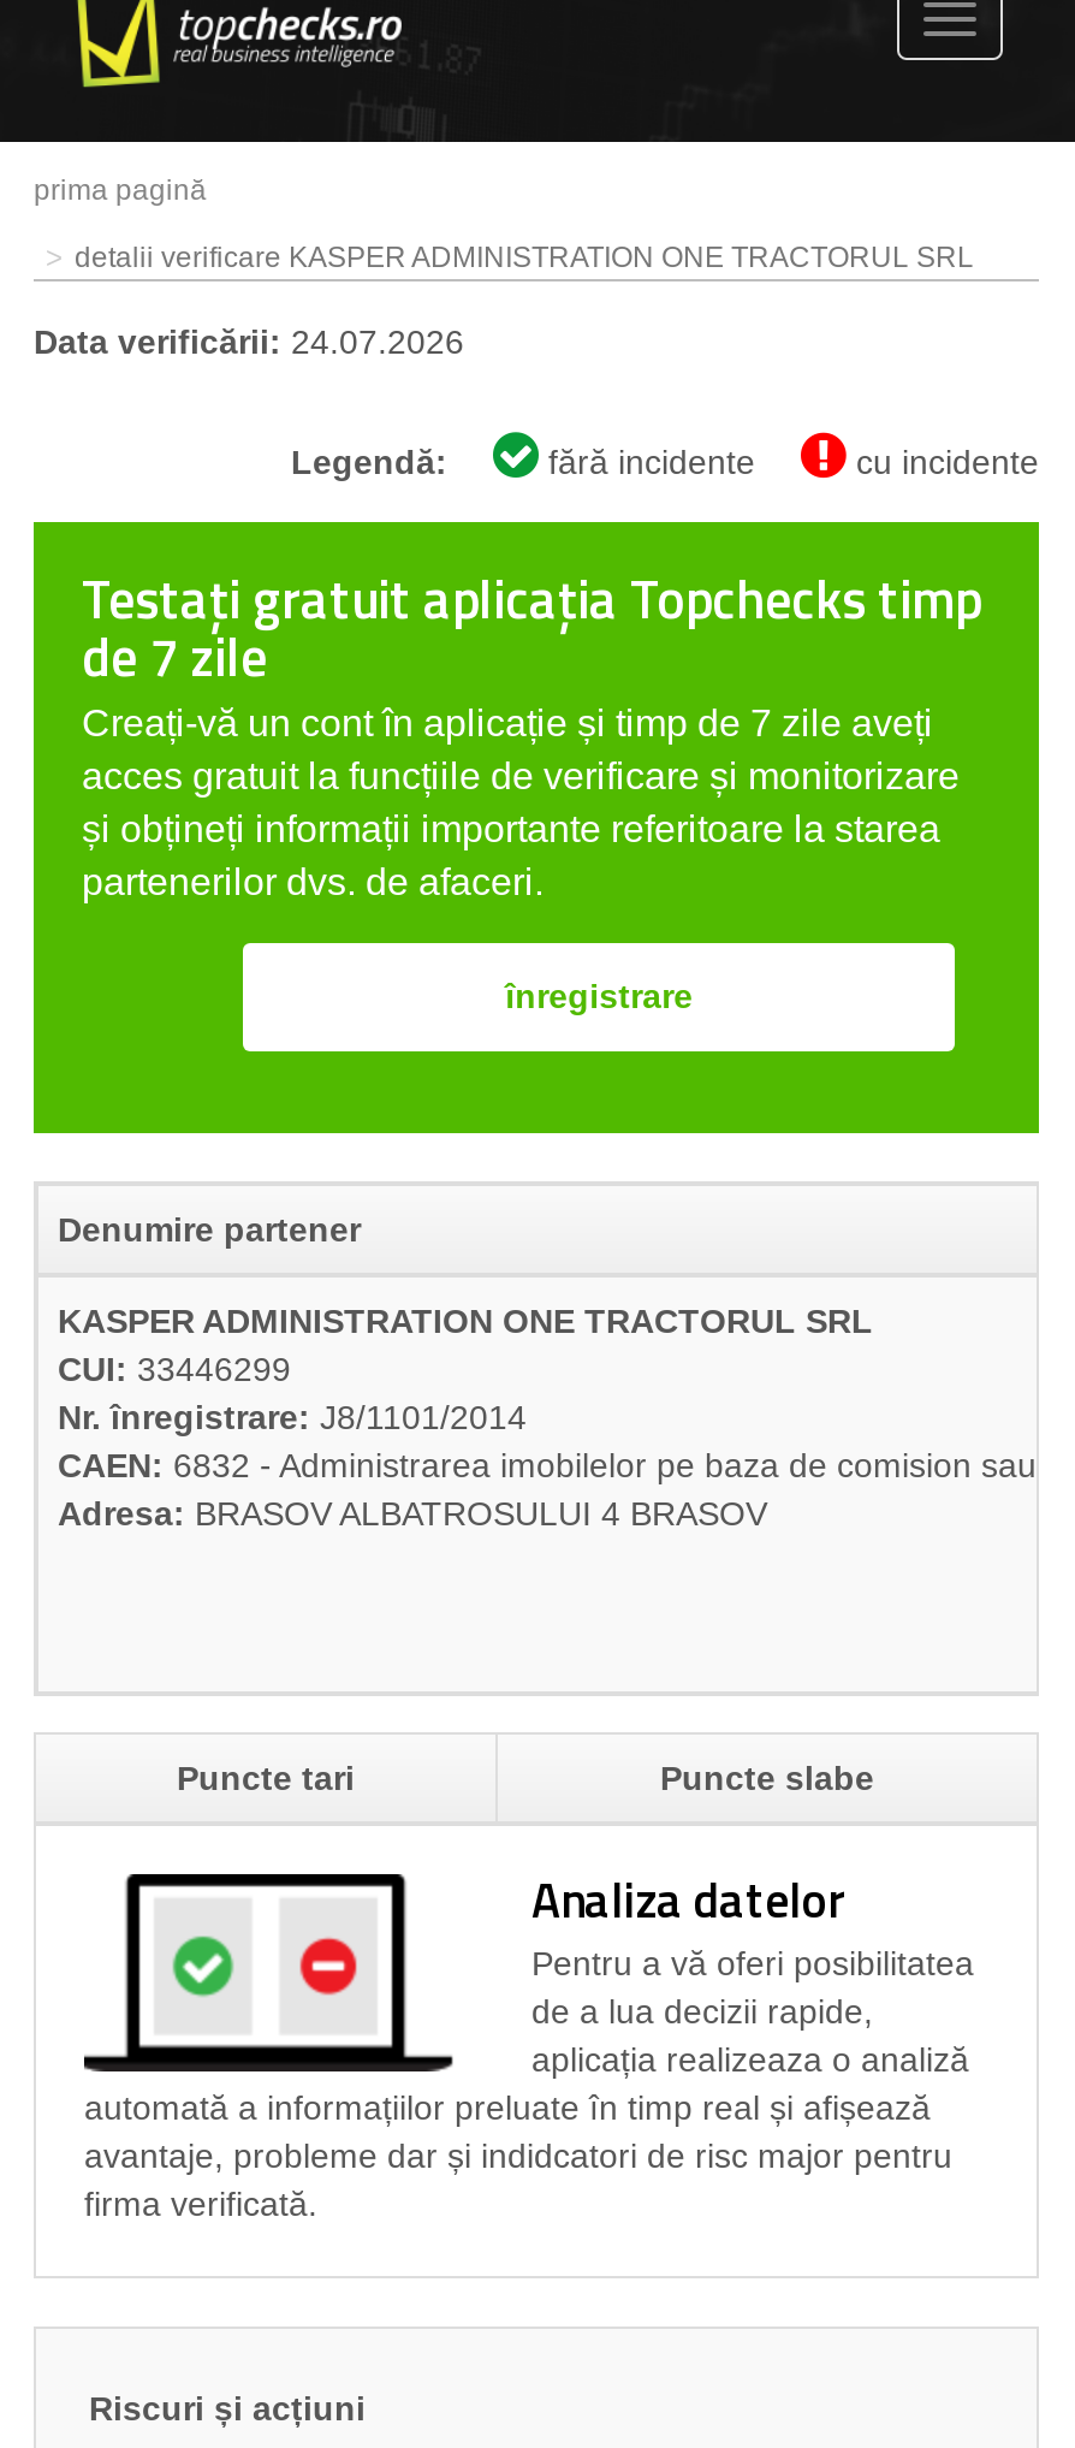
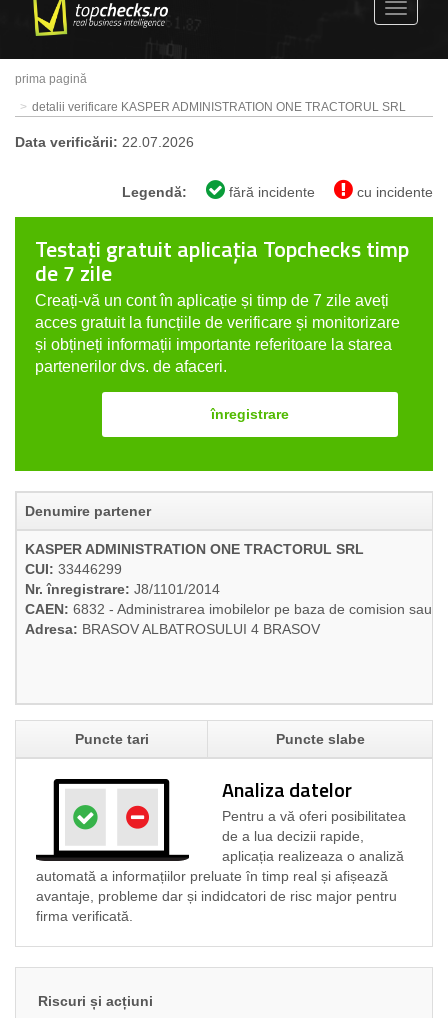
[34,322,464,361] Data verificării: 24.07.2026 -> [15,134,194,150] Data verificării: 22.07.2026

